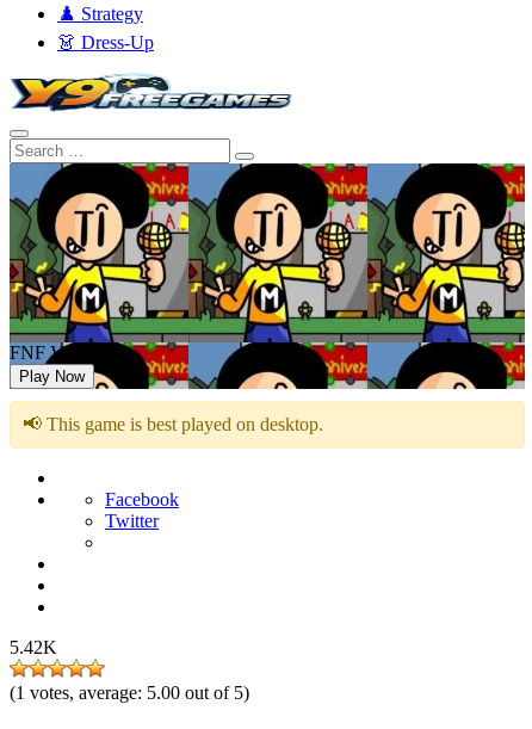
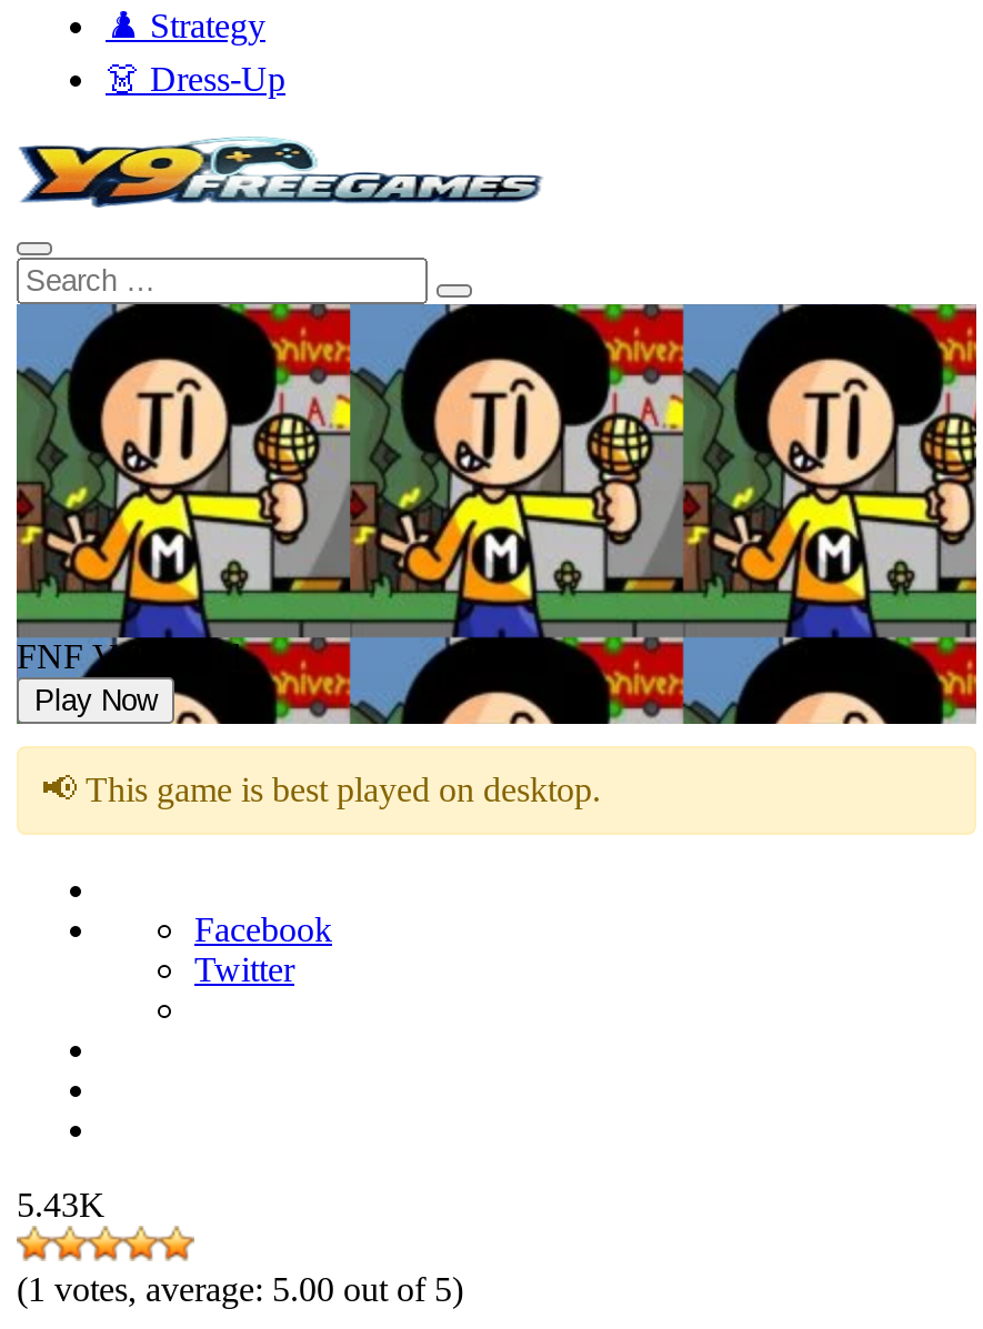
[10,637,57,657] 5.42K -> [17,1186,106,1224] 5.43K

